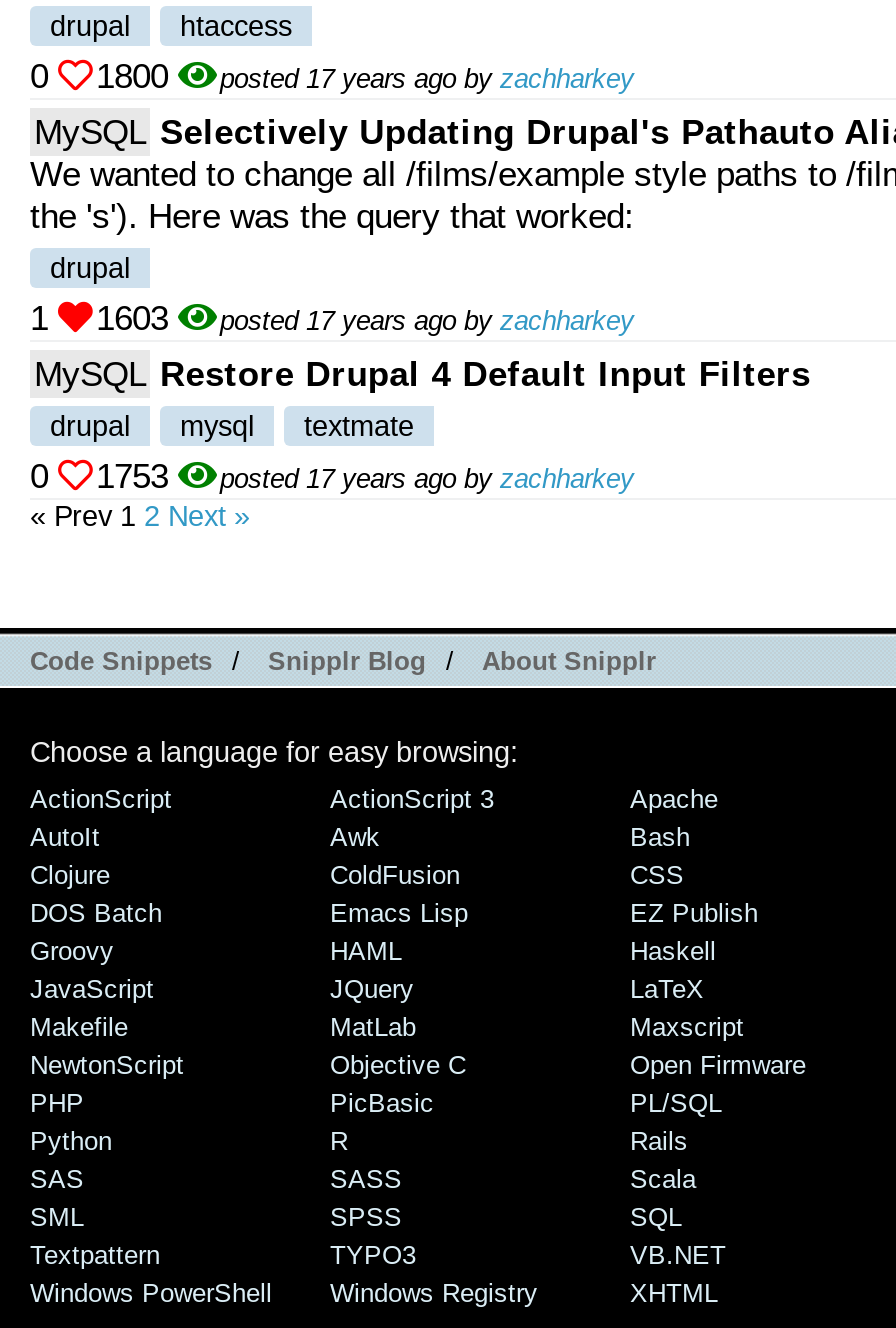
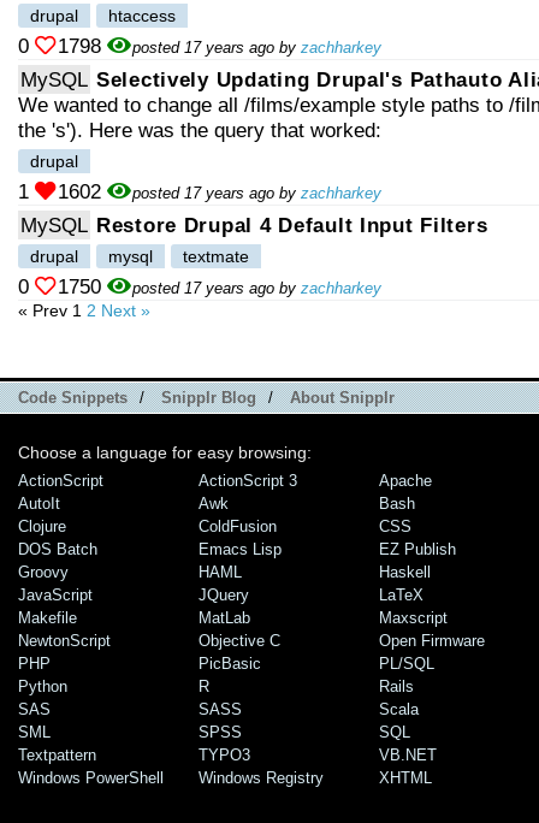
[30,55,634,95] 0 1800 posted 17 years ago by zachharkey -> [18,33,381,57] 0 1798 posted 17 years ago by zachharkey
[30,297,634,337] 1 1603 posted 17 years ago by zachharkey -> [18,179,381,203] 1 1602 posted 17 years ago by zachharkey
[30,455,634,495] 0 1753 posted 17 years ago by zachharkey -> [18,274,381,298] 0 1750 posted 17 years ago by zachharkey

